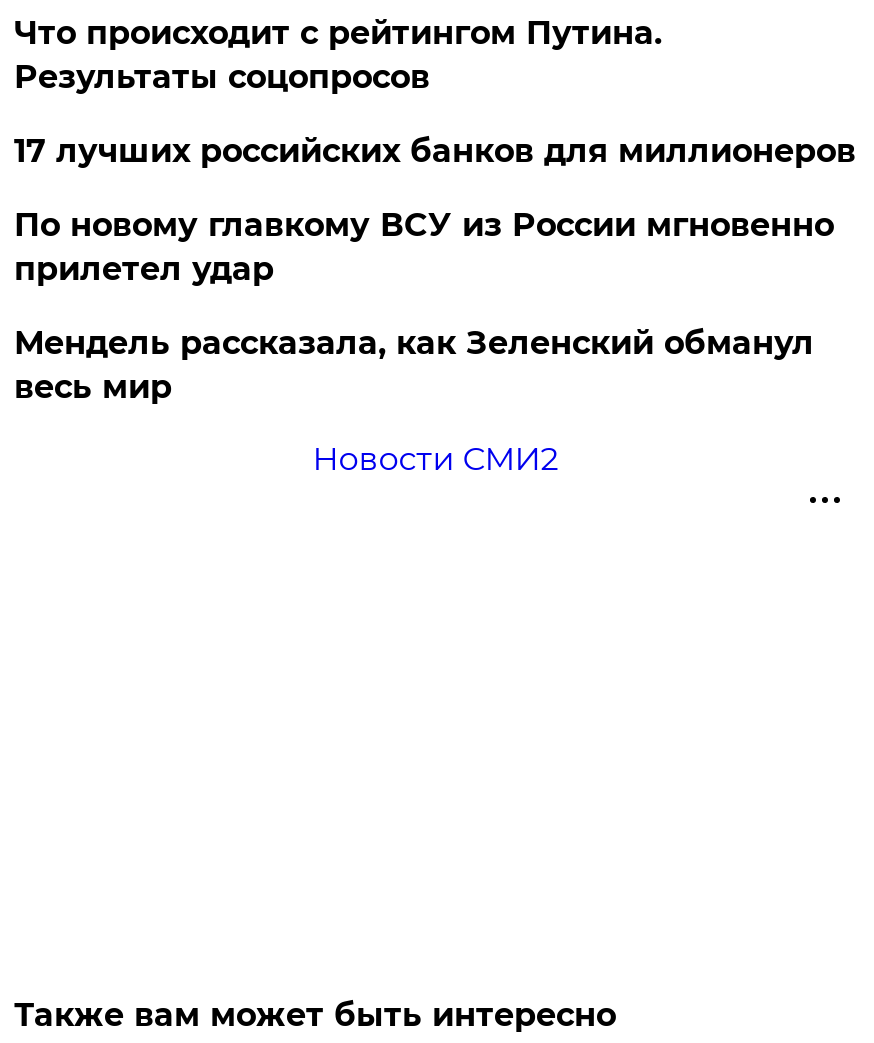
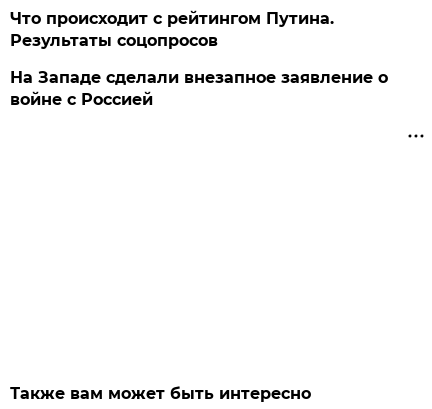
[14,132,856,478] 17 лучших российских банков для миллионеров | По новому главкому ВСУ из России мгновенно | прилетел удар | Мендель рассказала, как Зеленский обманул | весь мир | Новости СМИ2 -> [10,68,388,109] На Западе сделали внезапное заявление о | войне с Россией

